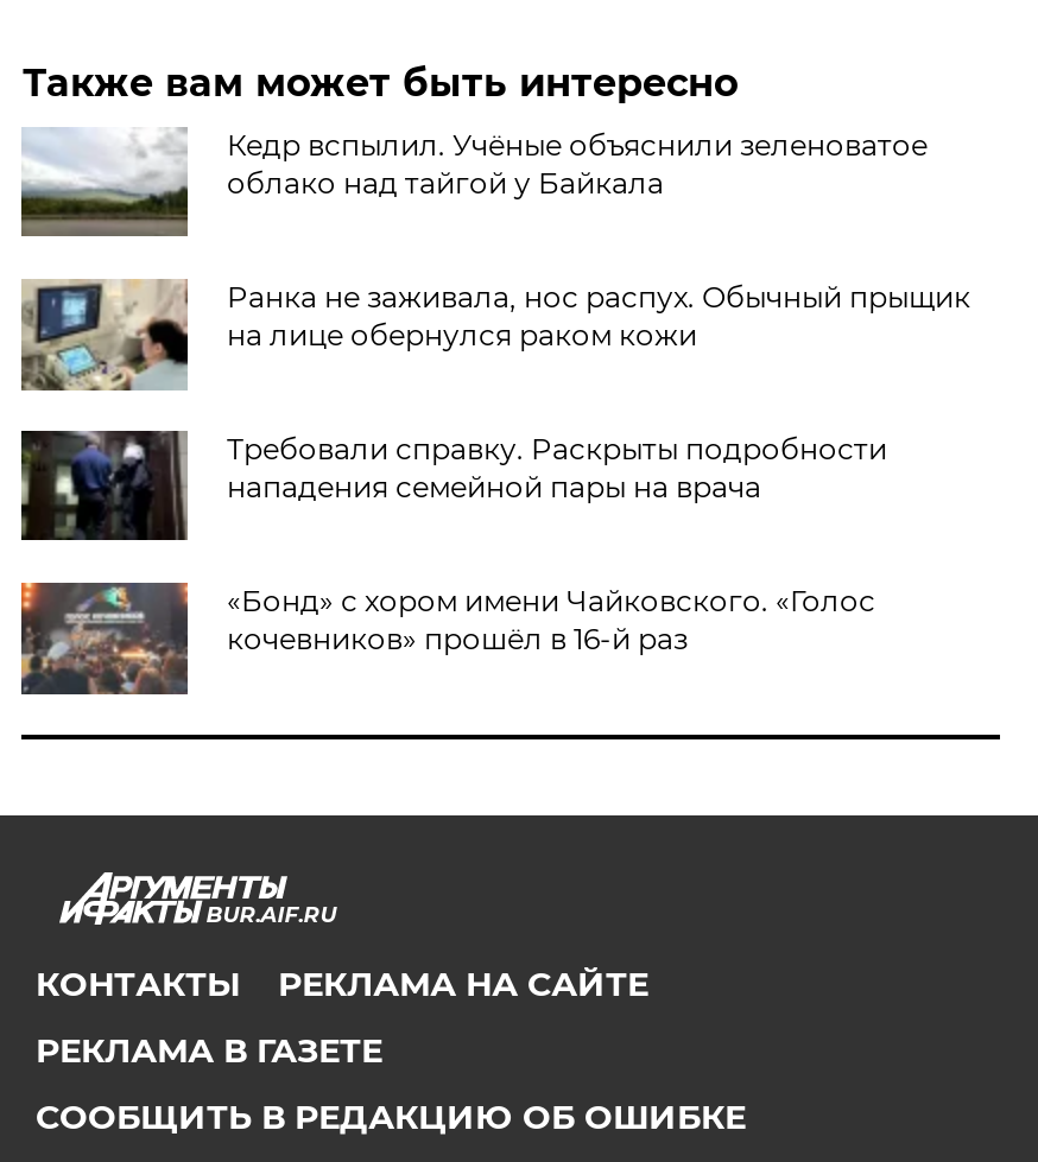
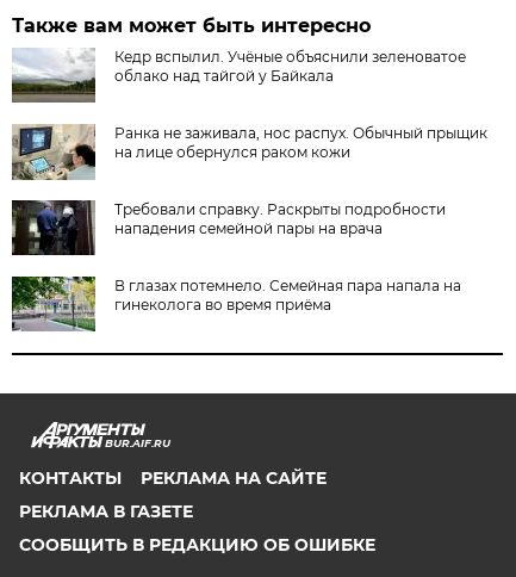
[19,580,875,697] [image] | «Бонд» с хором имени Чайковского. «Голос | кочевников» прошёл в 16-й раз -> [11,275,462,333] [image] | В глазах потемнело. Семейная пара напала на | гинеколога во время приёма

